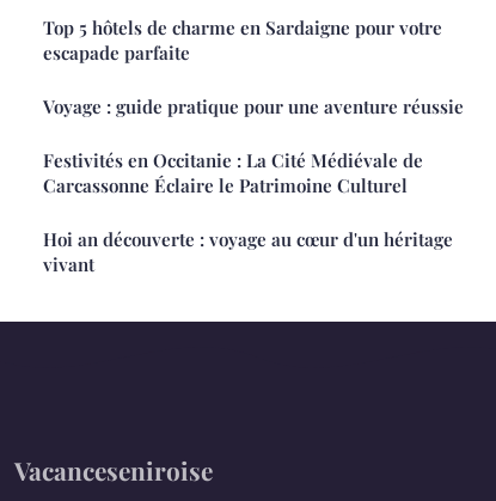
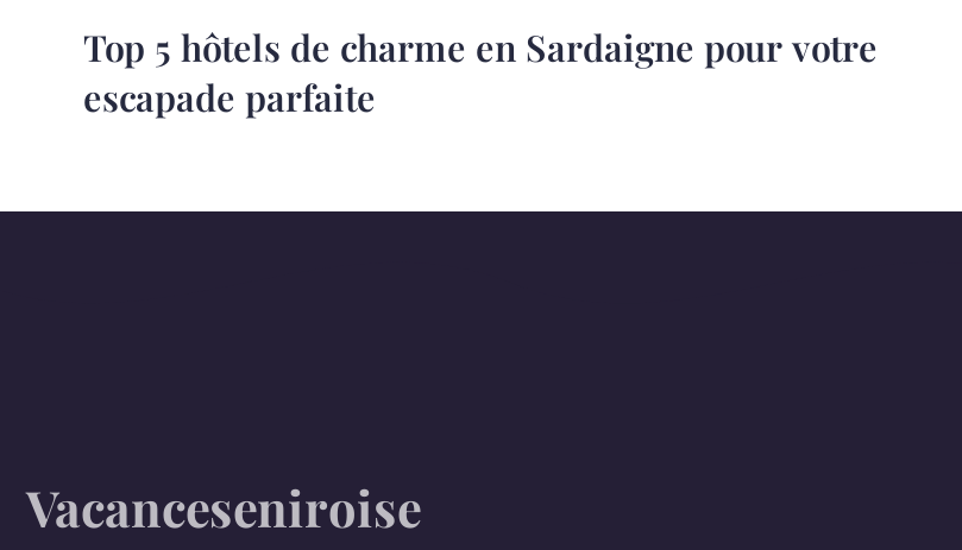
[43,95,464,276] Voyage : guide pratique pour une aventure réussie | Festivités en Occitanie : La Cité Médiévale de | Carcassonne Éclaire le Patrimoine Culturel | Hoi an découverte : voyage au cœur d'un héritage | vivant -> none

